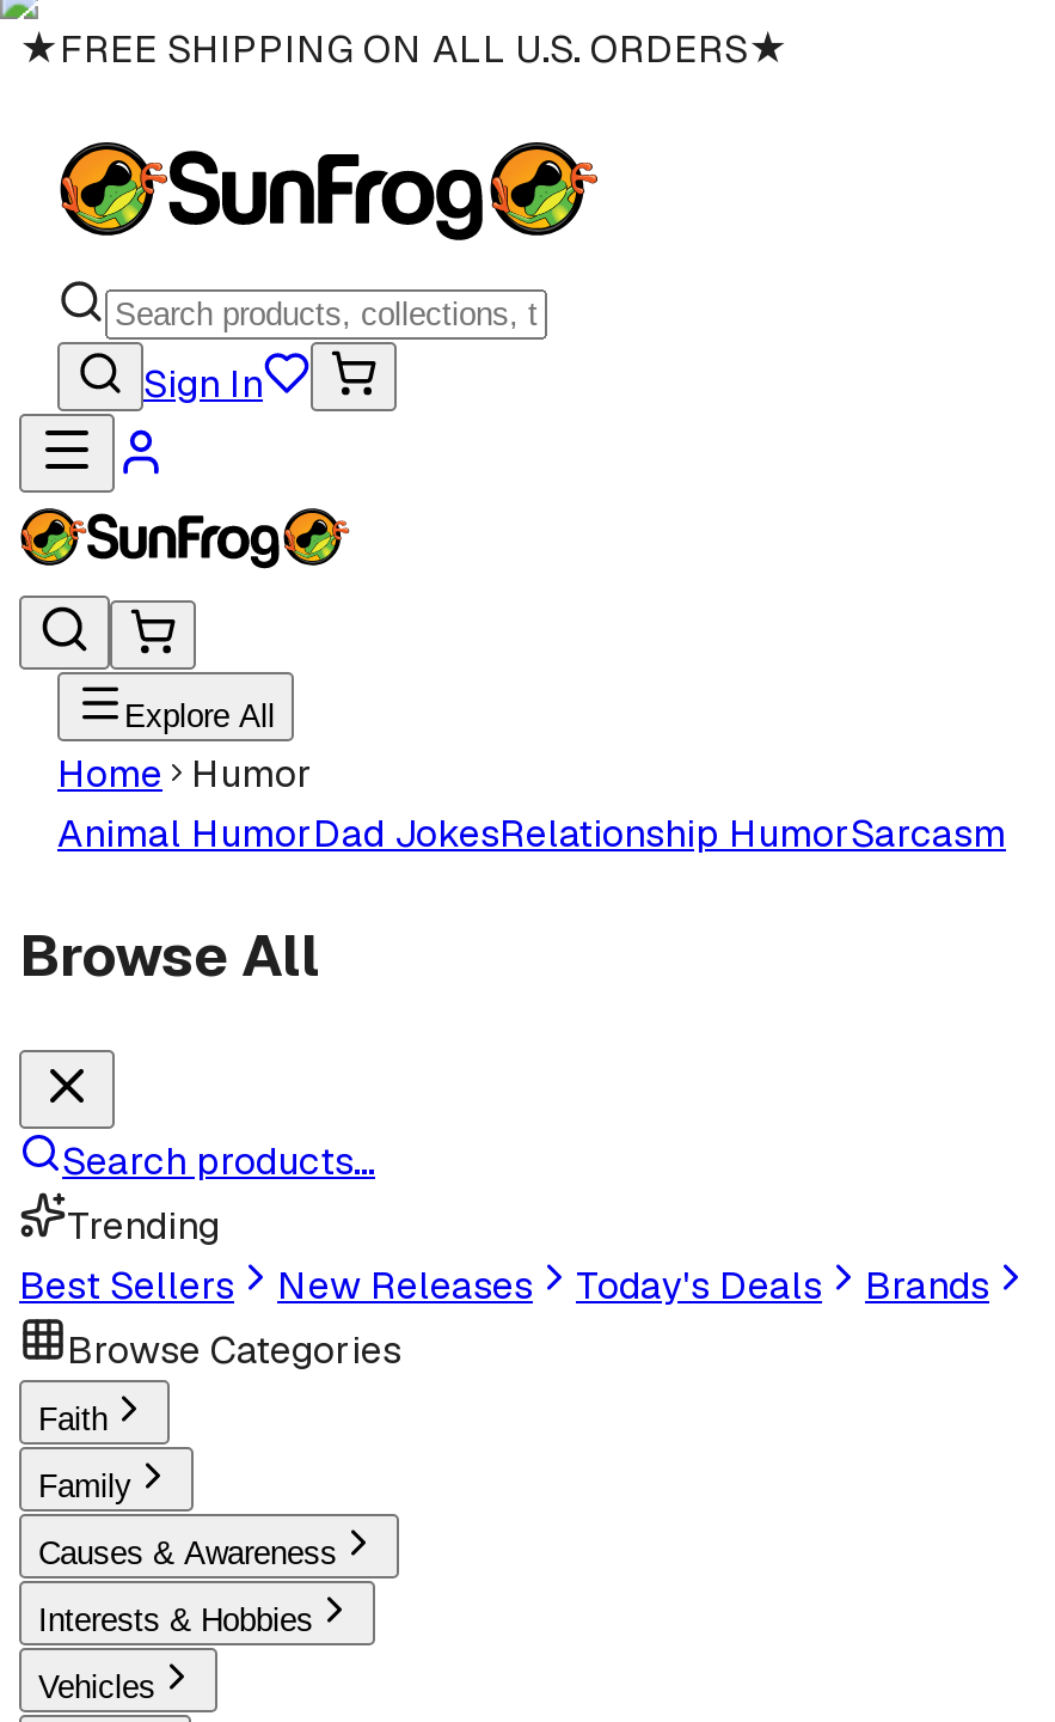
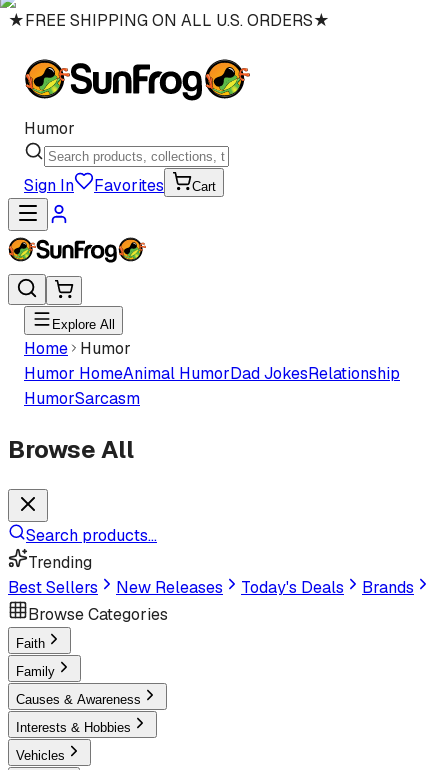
none -> [24,118,75,139] Humor
none -> [94,175,216,196] Favorites | Cart
[57,808,1006,859] Animal HumorDad JokesRelationship HumorSarcasm -> [24,363,400,409] Humor HomeAnimal HumorDad JokesRelationship | HumorSarcasm

